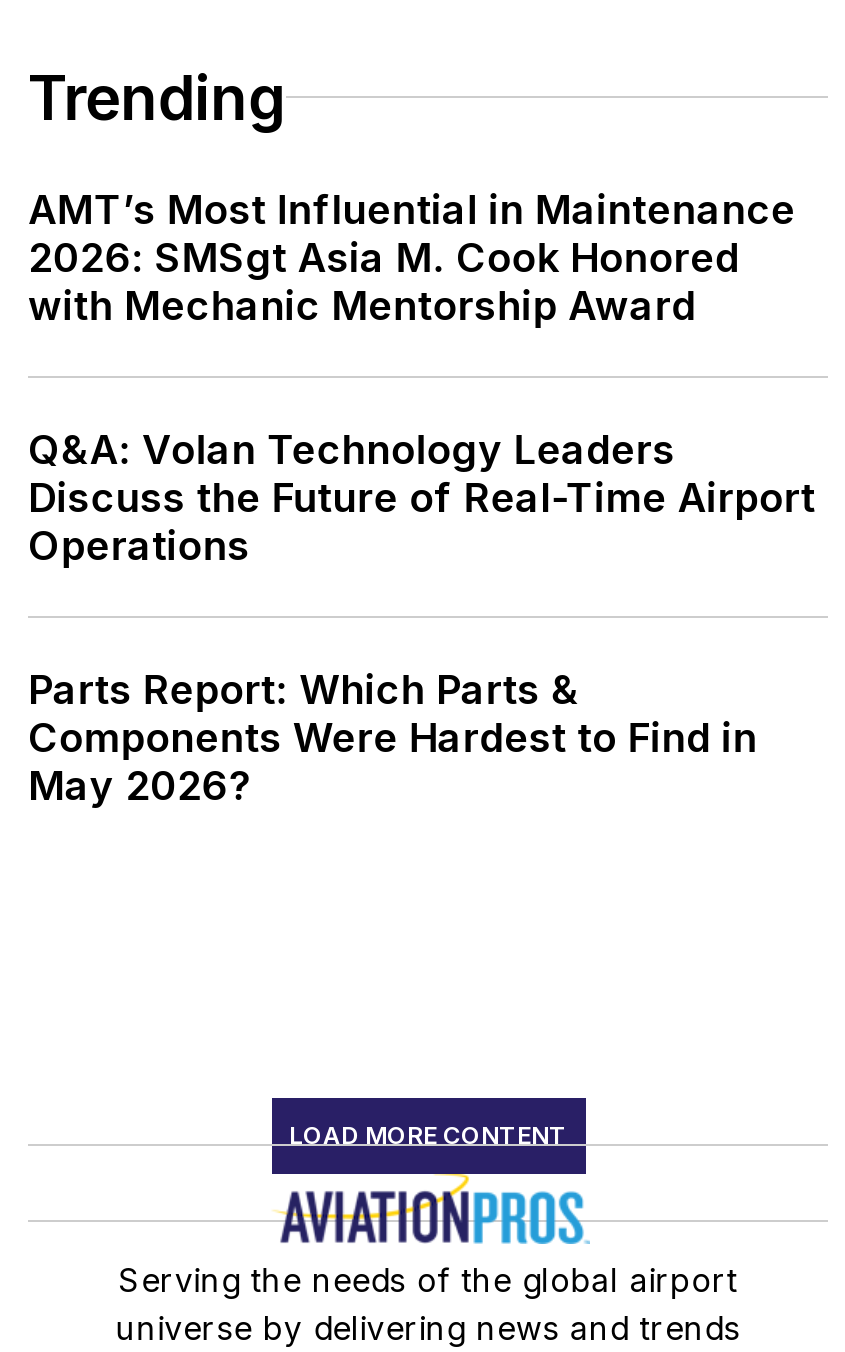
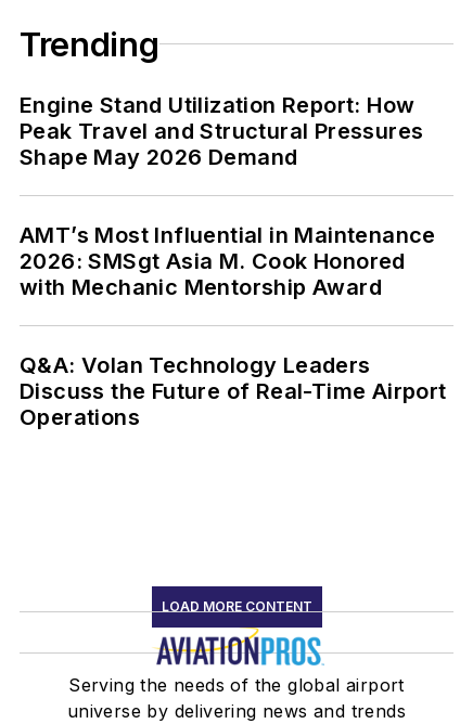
none -> [20,92,424,170] Engine Stand Utilization Report: How | Peak Travel and Structural Pressures | Shape May 2026 Demand
moved [28,186,819,570] -> [20,222,449,430]: AMT’s Most Influential in Maintenance | 2026: SMSgt Asia M. Cook Honored | with Mechanic Mentorship Award | Q&A: Volan Technology Leaders | Discuss the Future of Real-Time Airport | Operations
[28,666,757,810] Parts Report: Which Parts & | Components Were Hardest to Find in | May 2026? -> none

